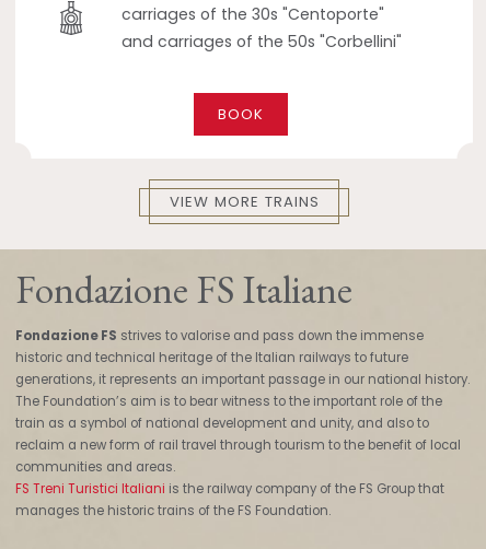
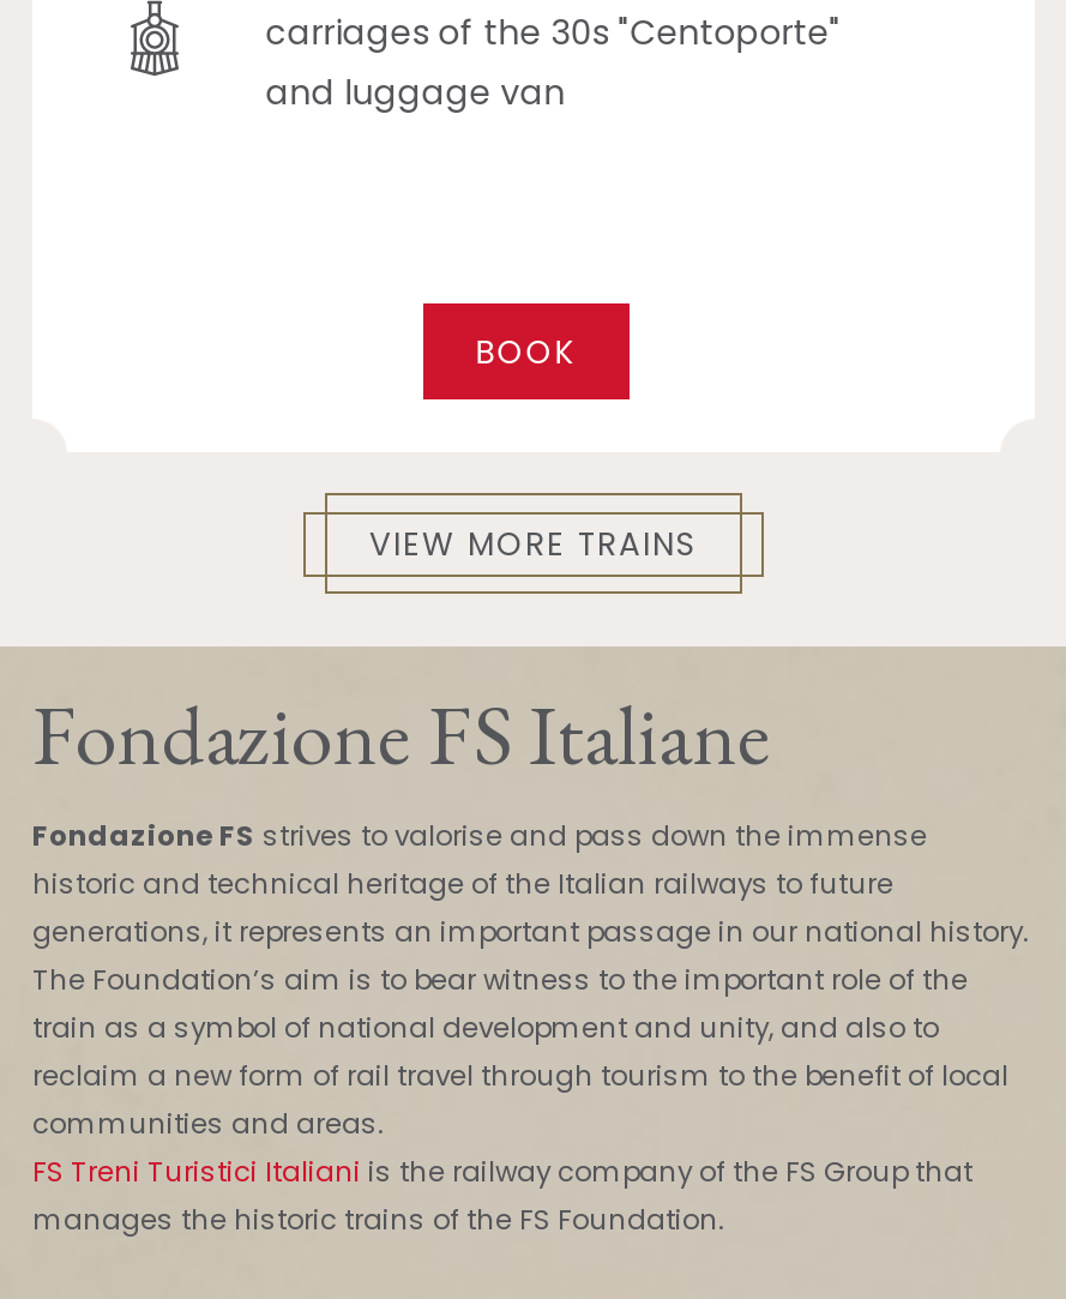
[122,31,402,53] and carriages of the 50s "Corbellini" -> [265,67,565,115] and luggage van

